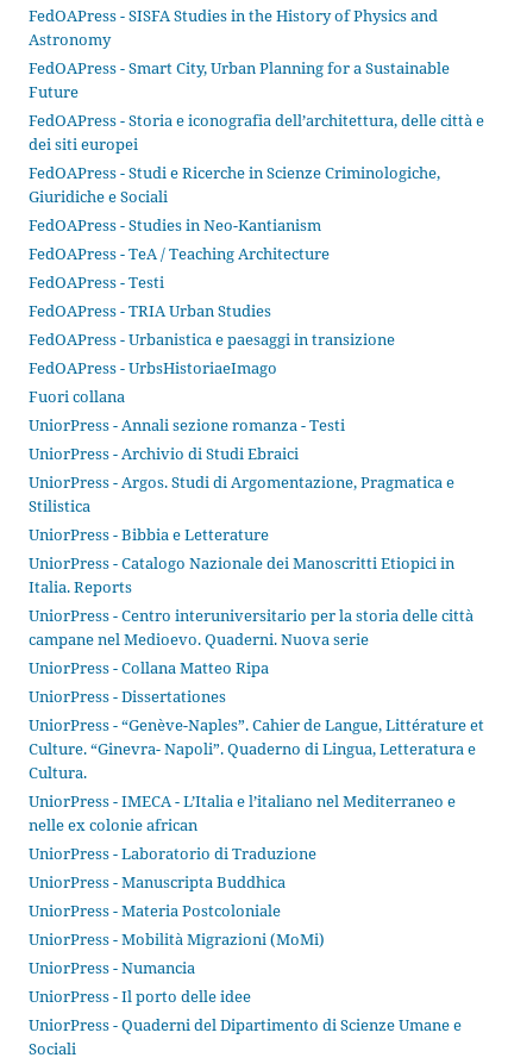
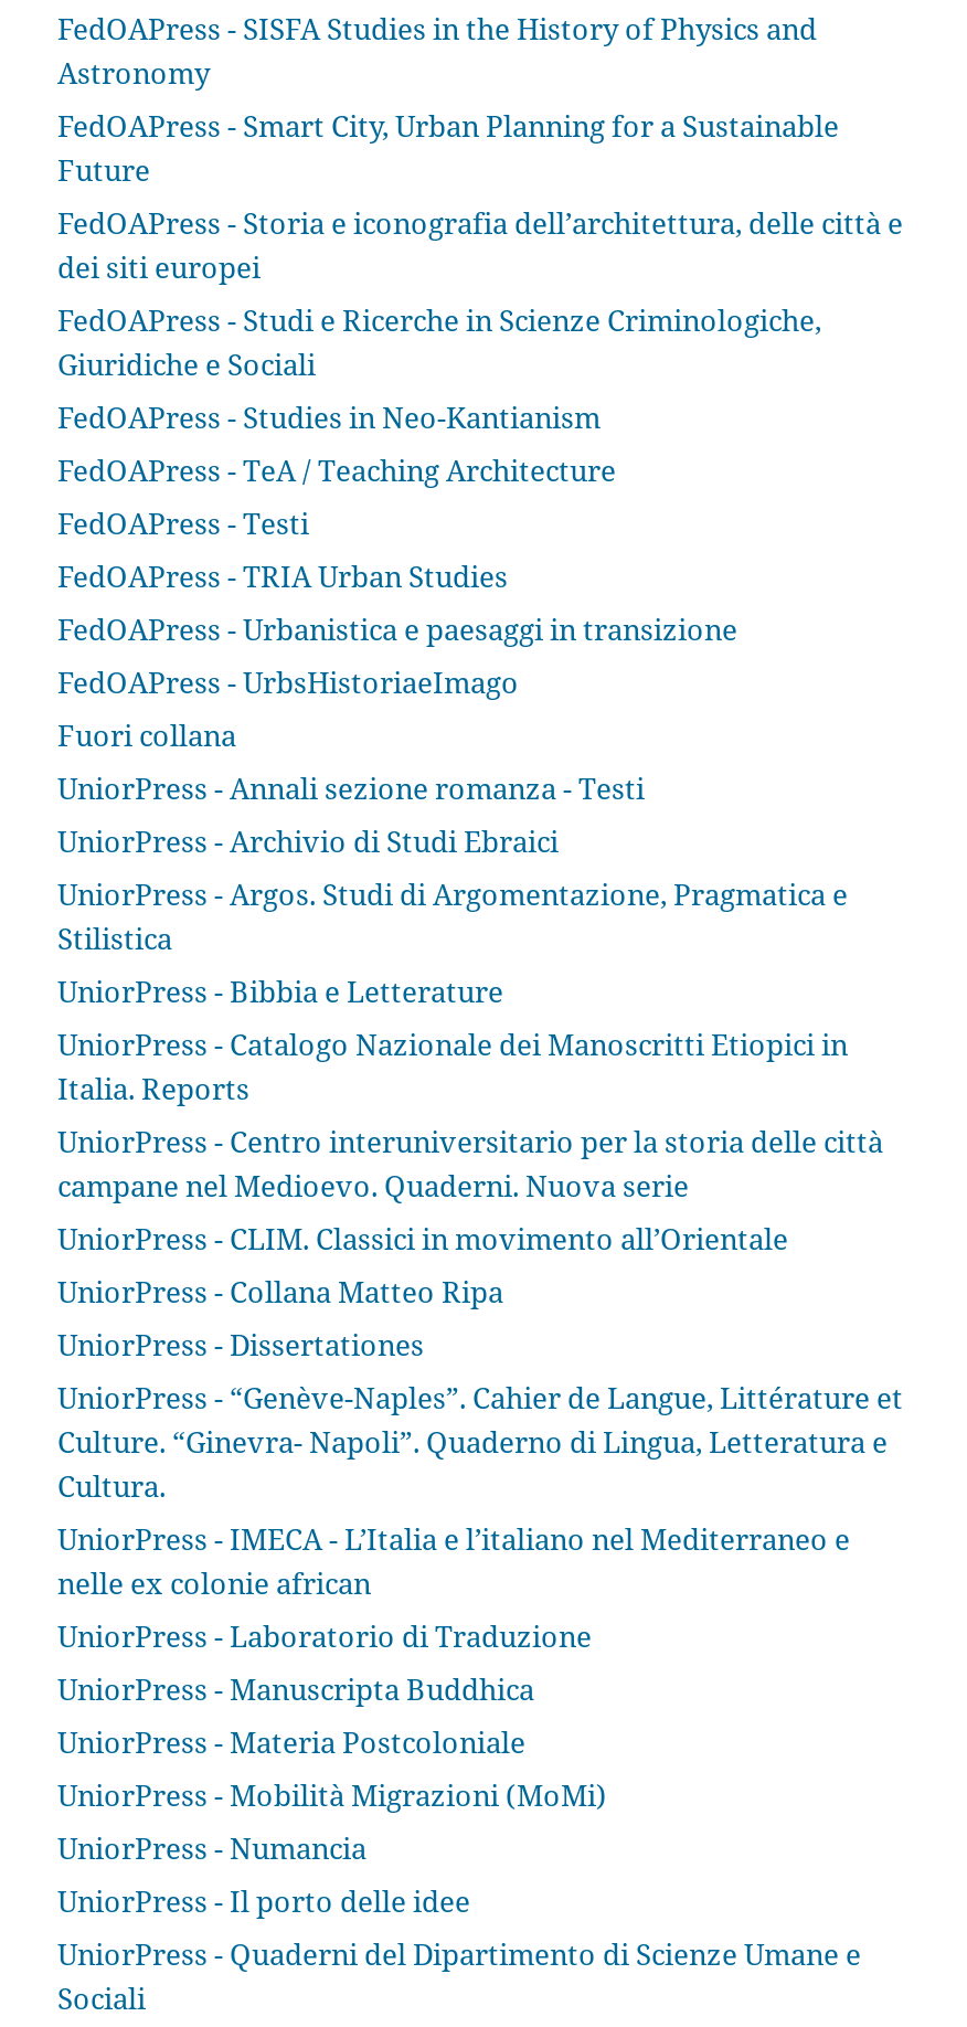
none -> [57,1218,788,1258] UniorPress - CLIM. Classici in movimento all’Orientale

